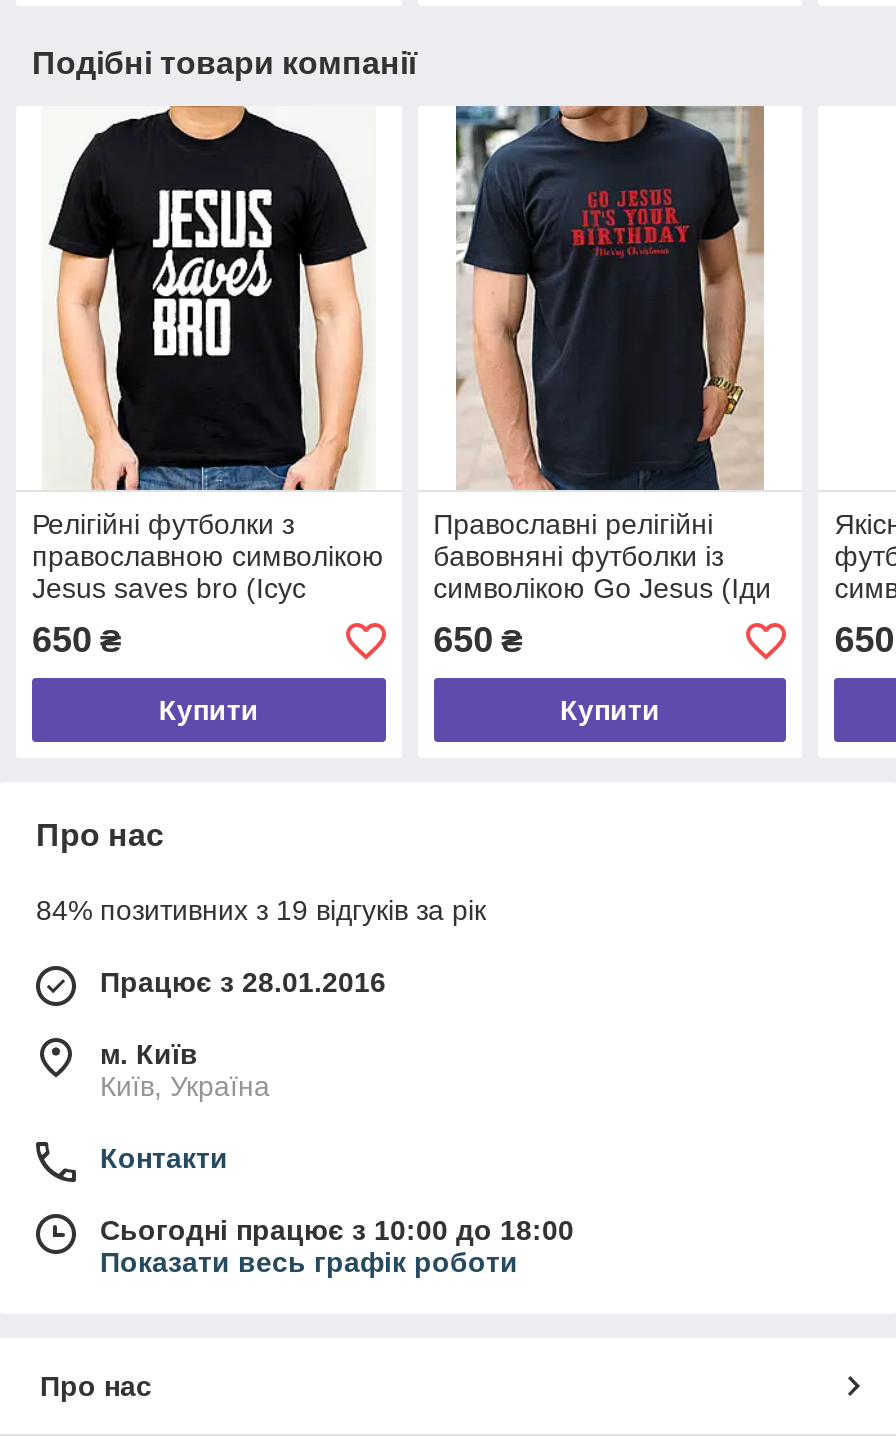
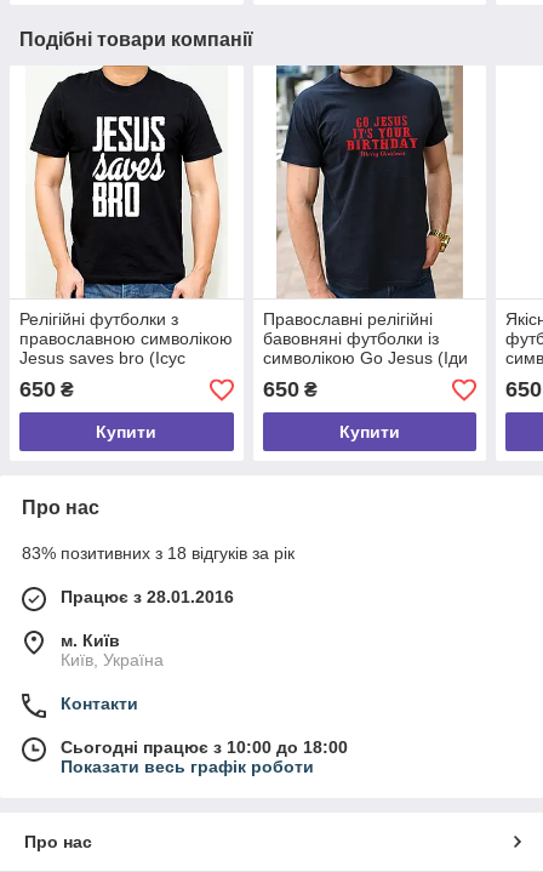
[36,895,486,927] 84% позитивних з 19 відгуків за рік -> [22,544,295,563] 83% позитивних з 18 відгуків за рік

